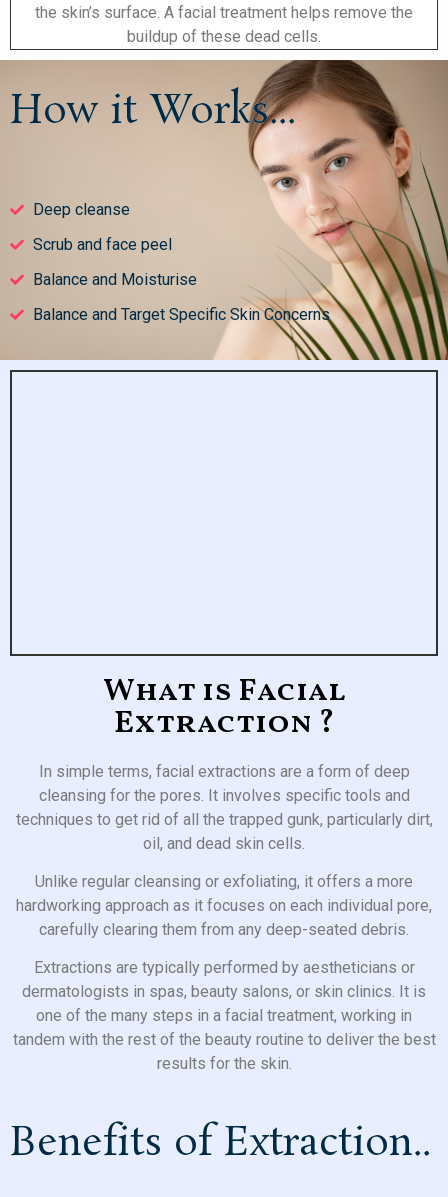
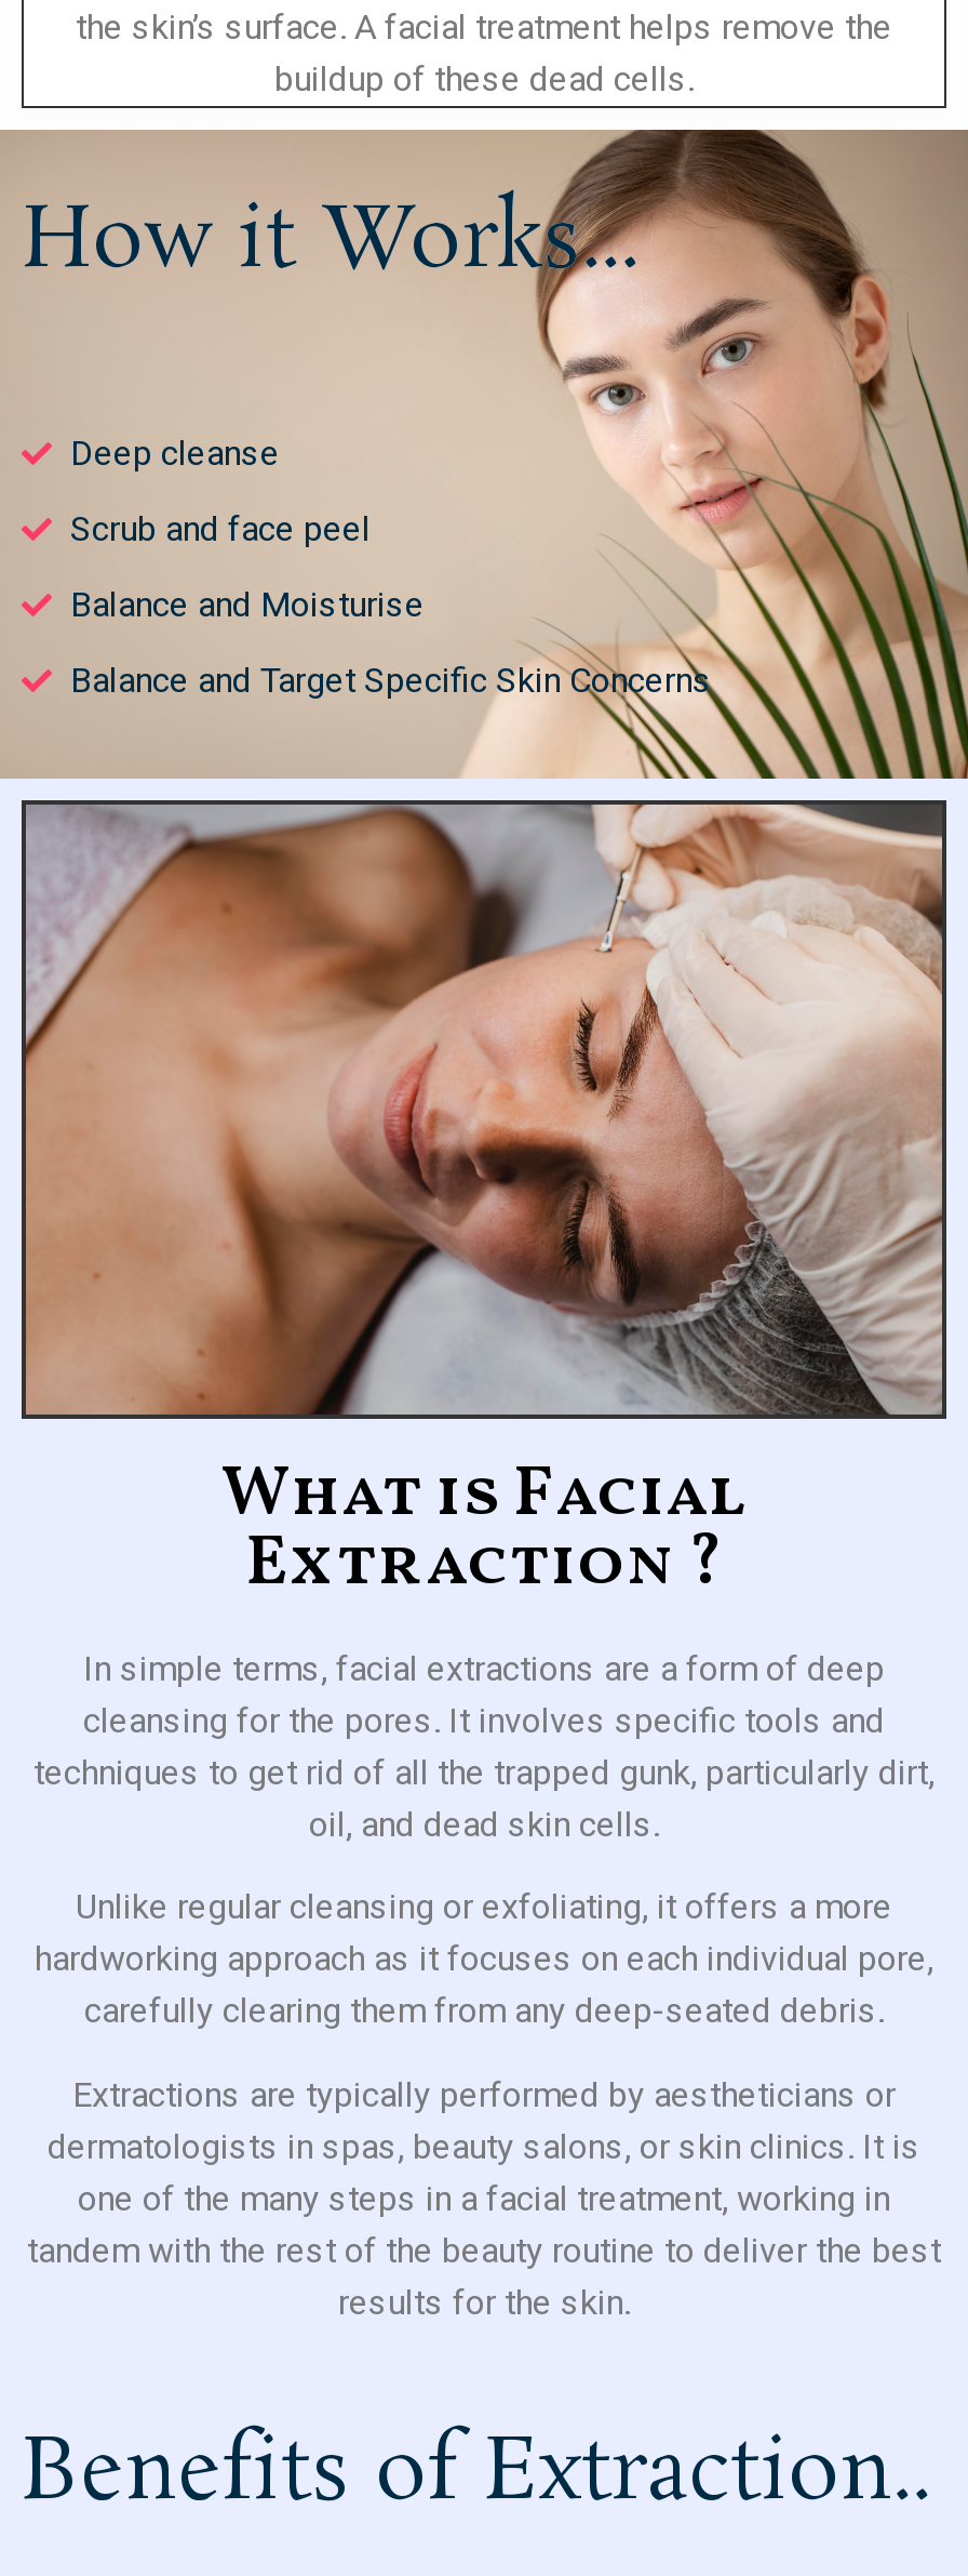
none -> [24,802,944,1417] [image]

